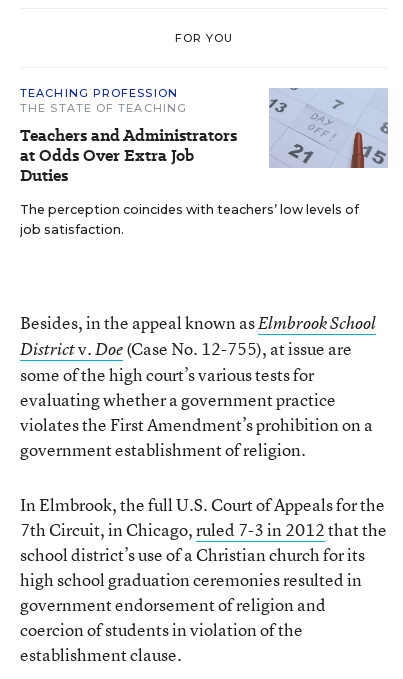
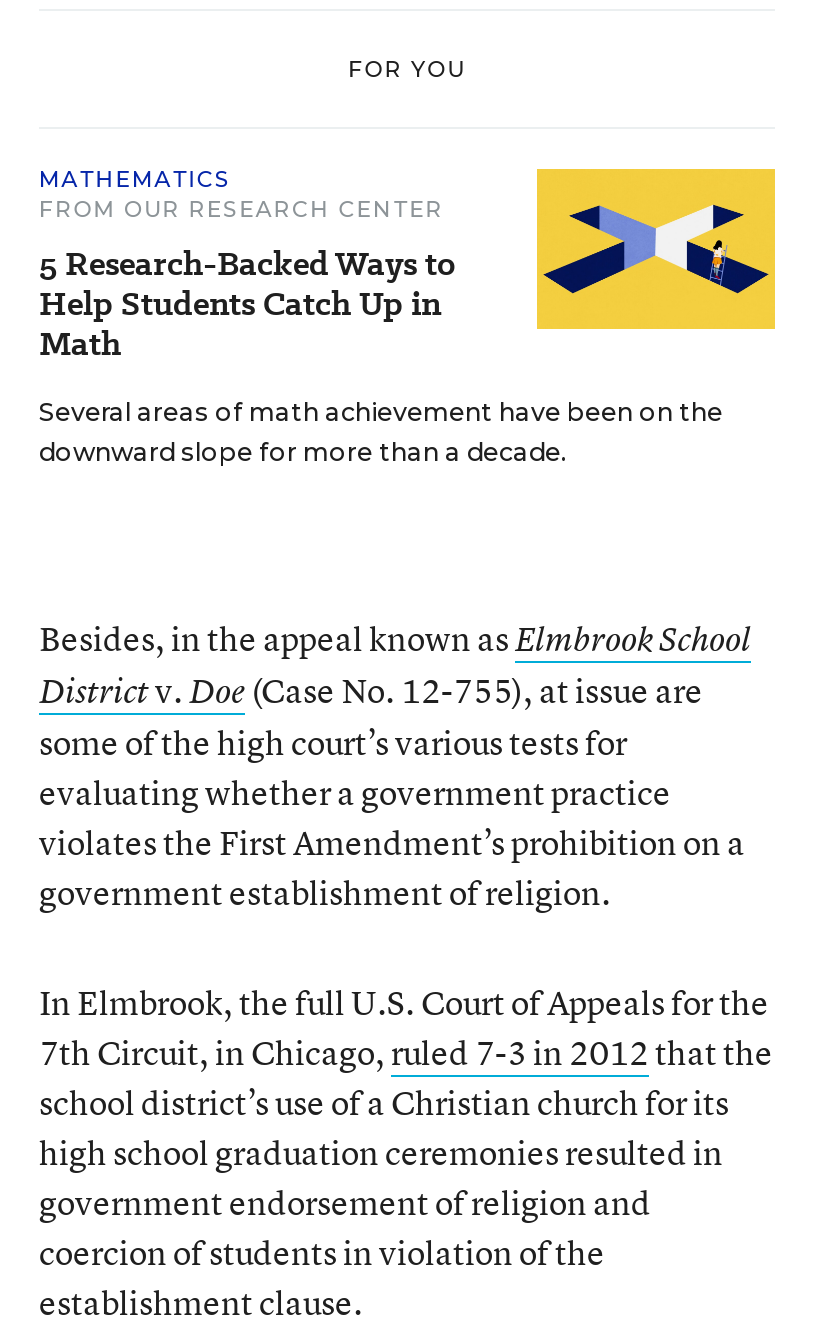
[20,86,237,187] TEACHING PROFESSION | THE STATE OF TEACHING | Teachers and Administrators | at Odds Over Extra Job | Duties -> [39,165,455,367] MATHEMATICS | FROM OUR RESEARCH CENTER | 5 Research-Backed Ways to | Help Students Catch Up in | Math
[20,87,389,237] [image] | The perception coincides with teachers’ low levels of | job satisfaction. -> [39,167,777,467] [image] | Several areas of math achievement have been on the | downward slope for more than a decade.

